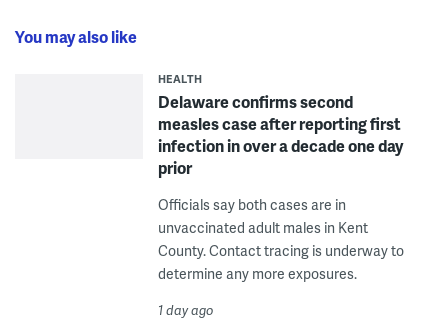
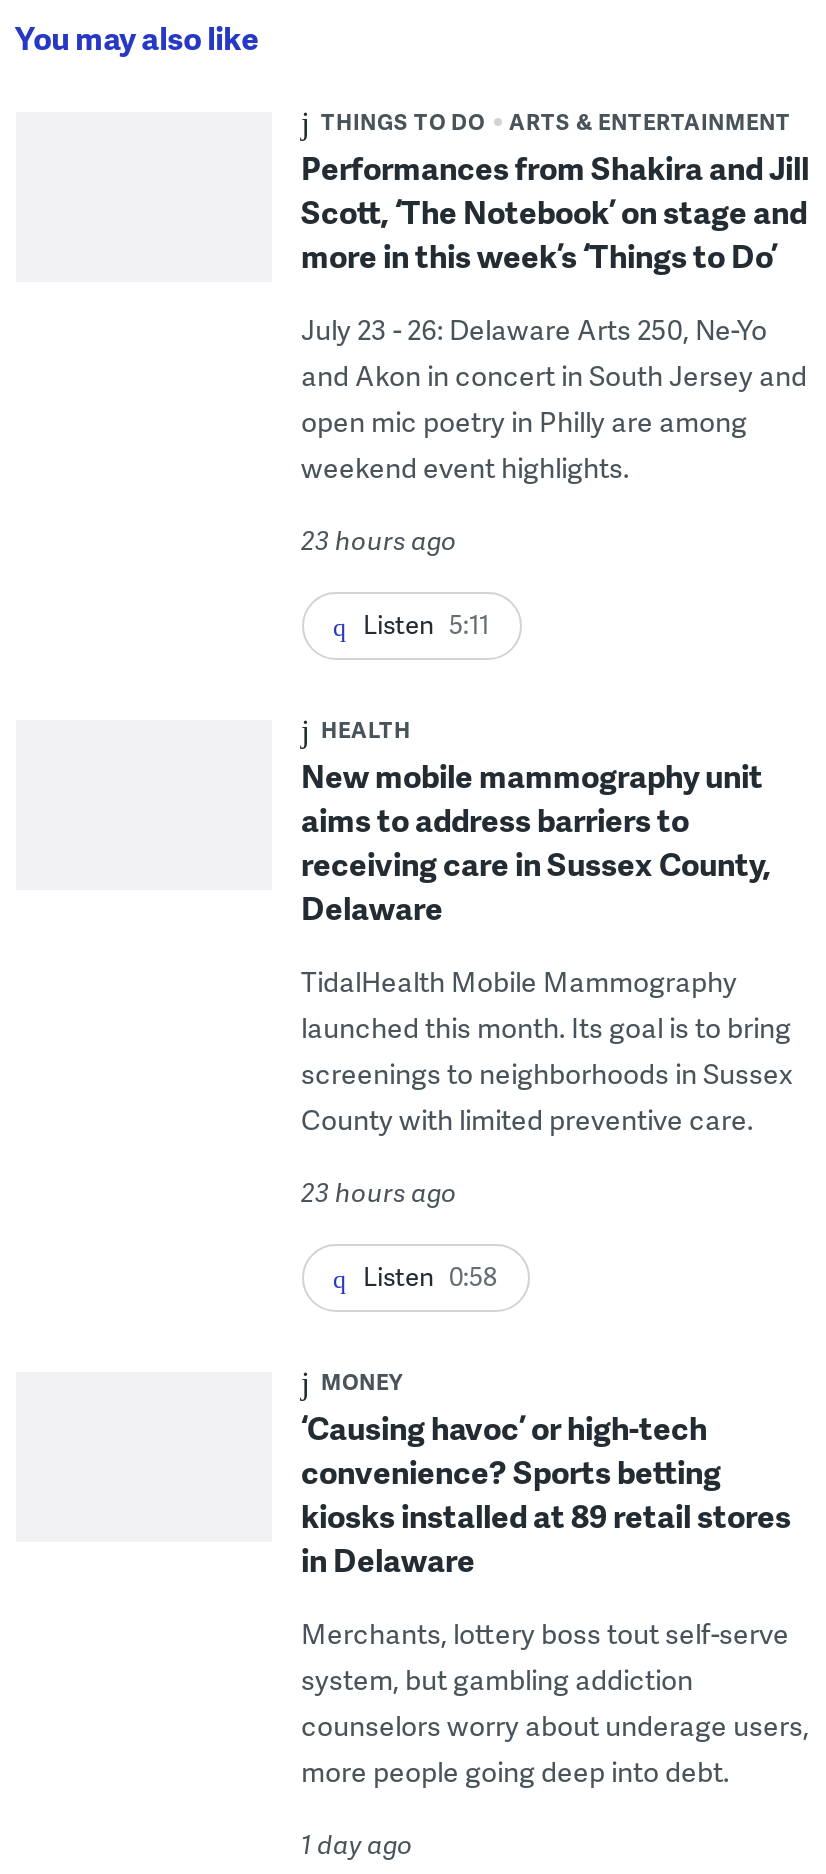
none -> [301,106,809,642] THINGS TO DO | ARTS & ENTERTAINMENT | Performances from Shakira and Jill | Scott, ‘The Notebook’ on stage and | more in this week’s ‘Things to Do’ | July 23 - 26: Delaware Arts 250, Ne-Yo | and Akon in concert in South Jersey and | open mic poetry in Philly are among | weekend event highlights. | 23 hours ago | Listen 5:11
[157,90,403,283] Delaware confirms second | measles case after reporting first | infection in over a decade one day | prior | Officials say both cases are in | unvaccinated adult males in Kent | County. Contact tracing is underway to | determine any more exposures. -> [301,752,809,1791] New mobile mammography unit | aims to address barriers to | receiving care in Sussex County, | Delaware | TidalHealth Mobile Mammography | launched this month. Its goal is to bring | screenings to neighborhoods in Sussex | County with limited preventive care. | 23 hours ago | Listen 0:58 | MONEY | ‘Causing havoc’ or high-tech | convenience? Sports betting | kiosks installed at 89 retail stores | in Delaware | Merchants, lottery boss tout self-serve | system, but gambling addiction | counselors worry about underage users, | more people going deep into debt.

